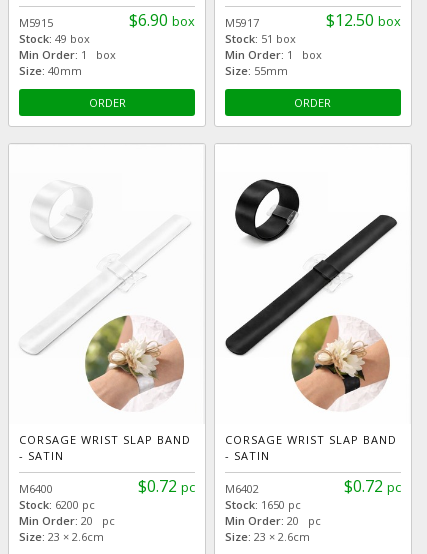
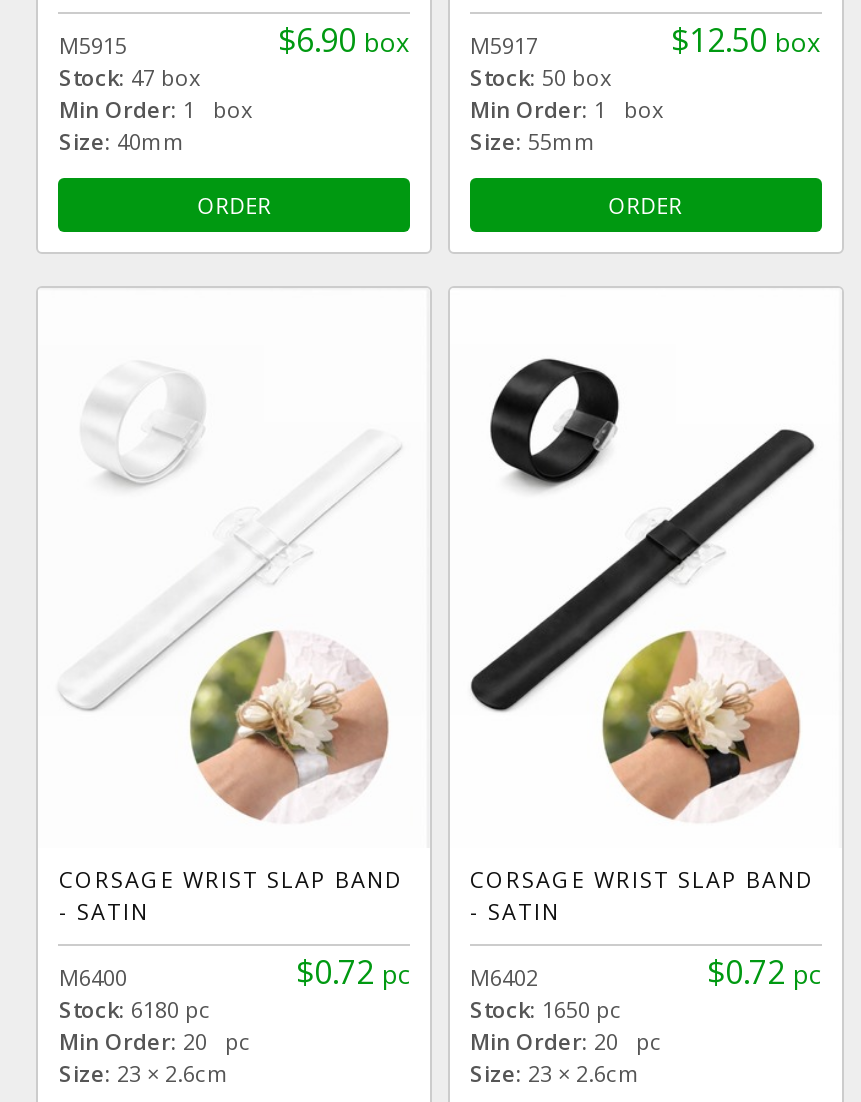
[19,31,90,46] Stock: 49 box -> [59,62,201,92] Stock: 47 box
[225,31,296,46] Stock: 51 box -> [470,62,612,92] Stock: 50 box
[19,497,95,512] Stock: 6200 pc -> [59,994,211,1024] Stock: 6180 pc

